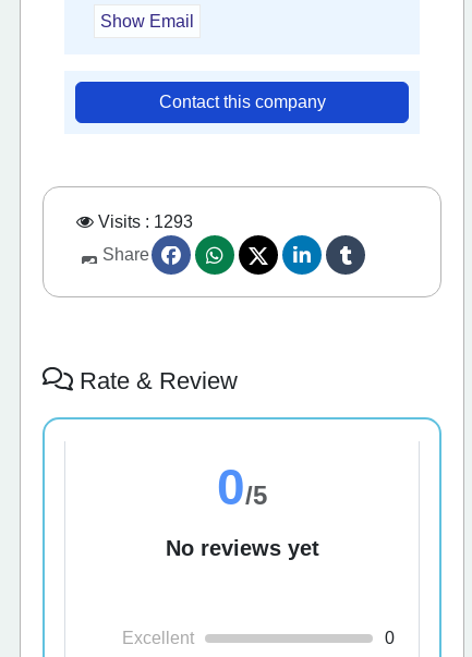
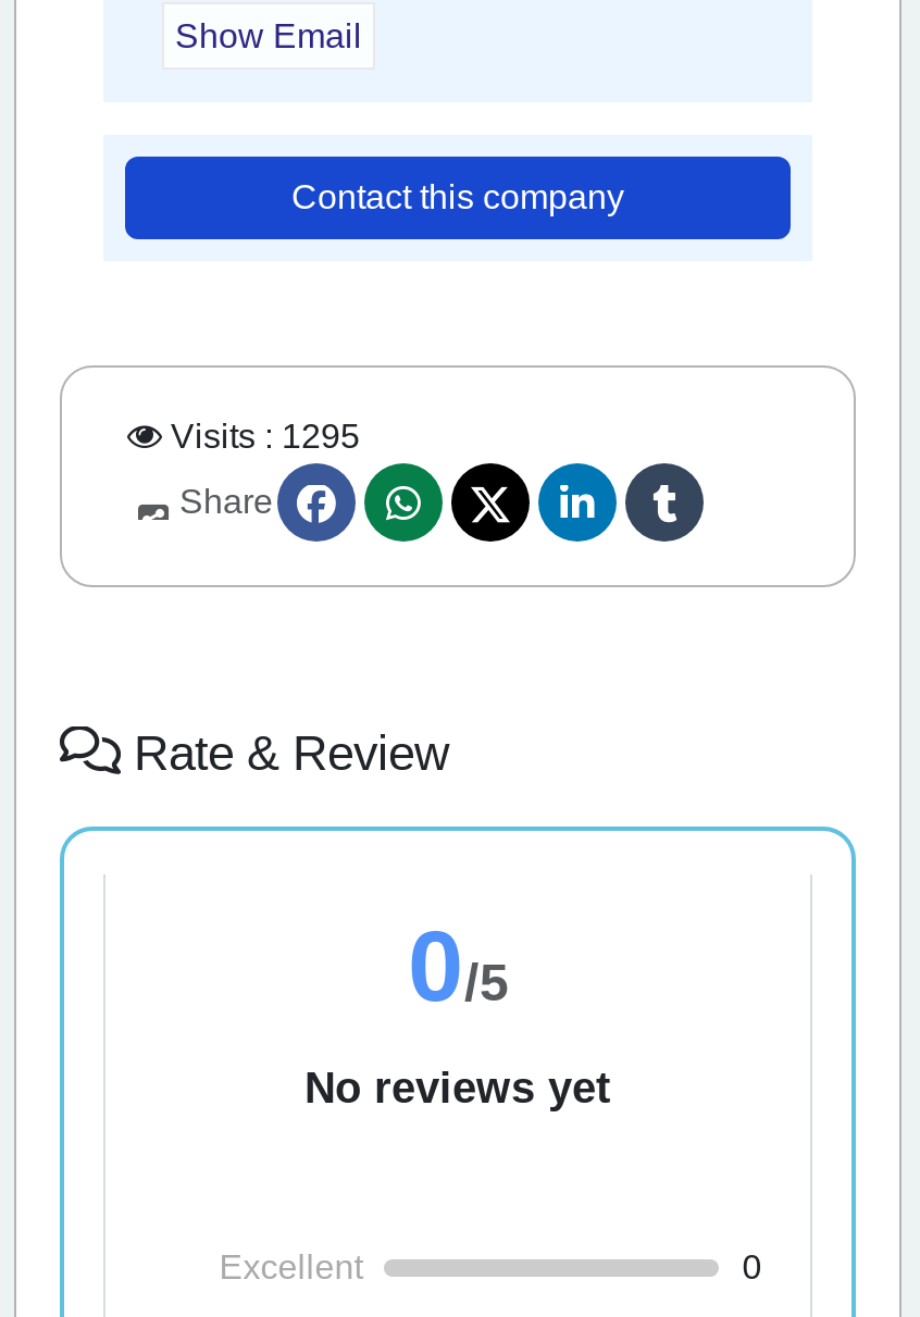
[94,212,193,231] Visits : 1293 -> [162,417,360,454] Visits : 1295

